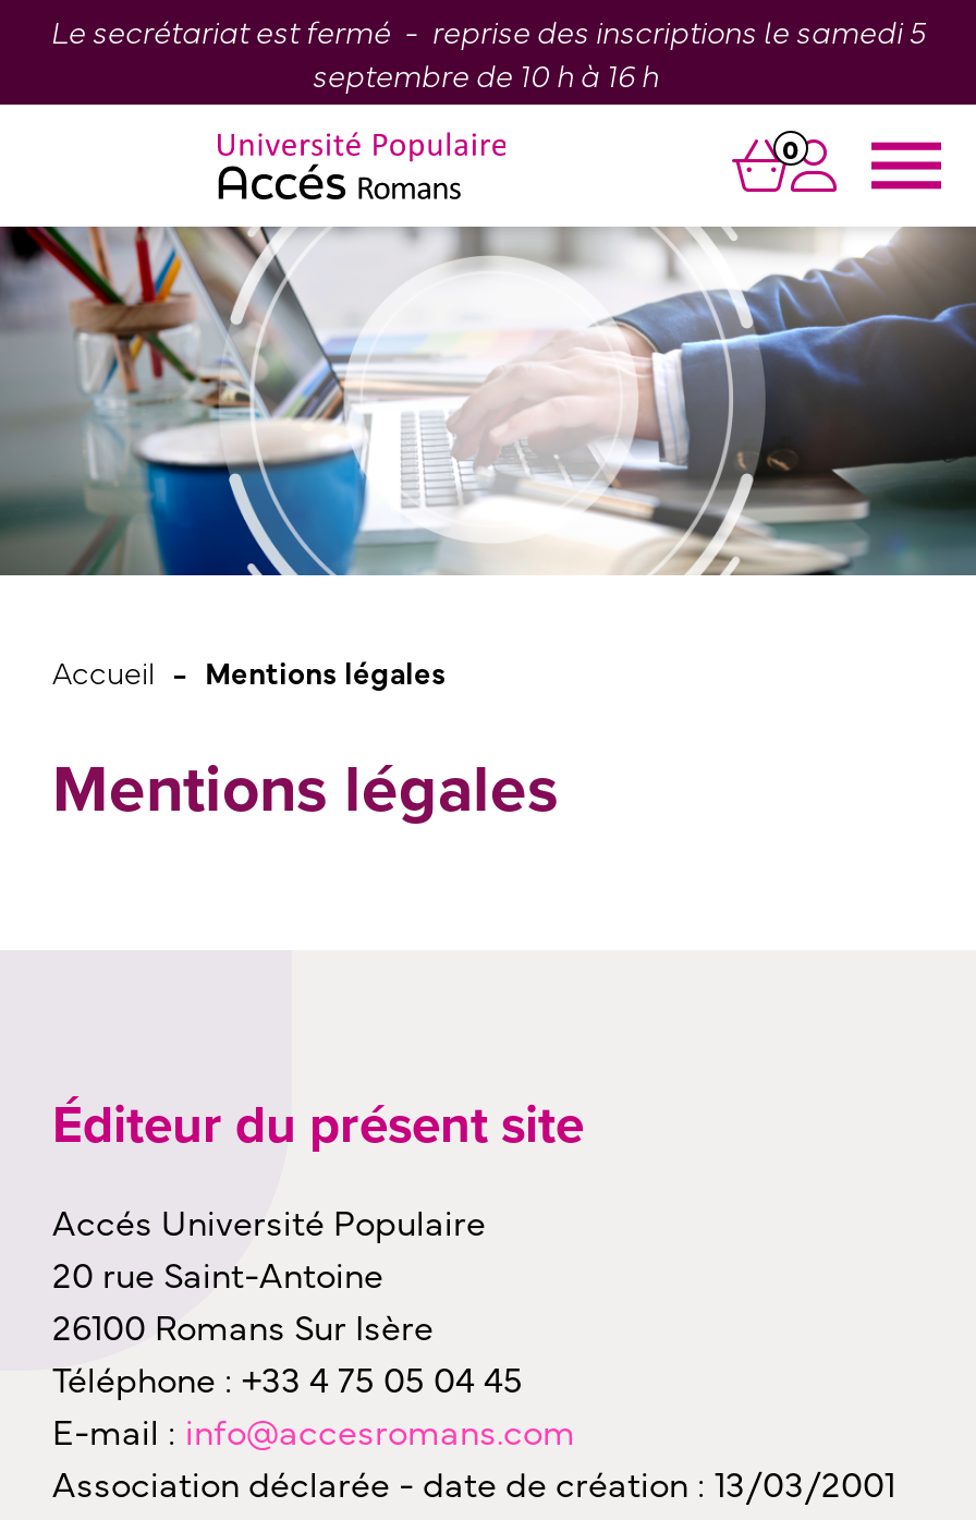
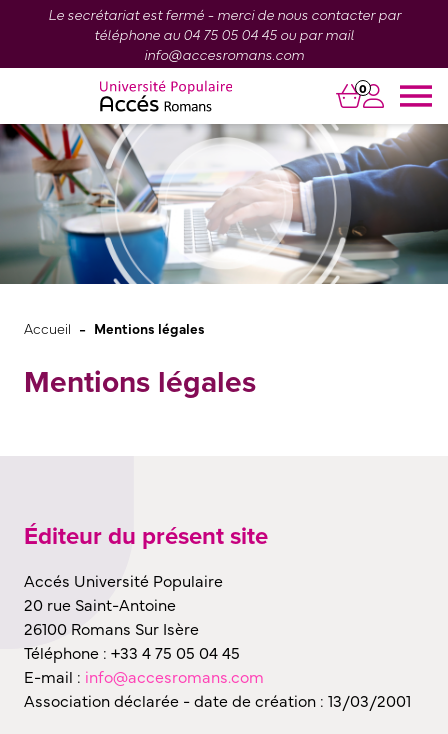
[50,9,926,94] Le secrétariat est fermé - reprise des inscriptions le samedi 5 | septembre de 10 h à 16 h -> [47,4,400,63] Le secrétariat est fermé - merci de nous contacter par | téléphone au 04 75 05 04 45 ou par mail | info@accesromans.com

